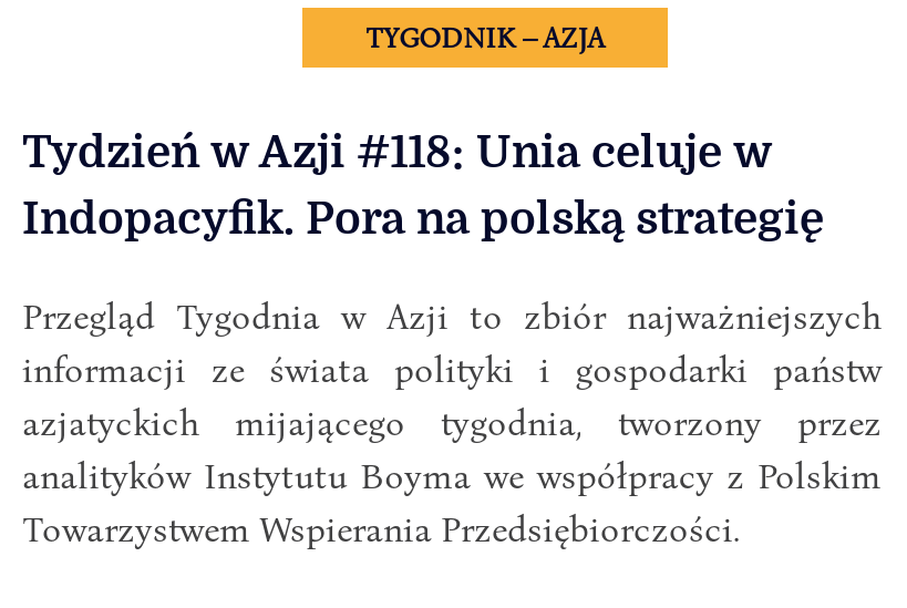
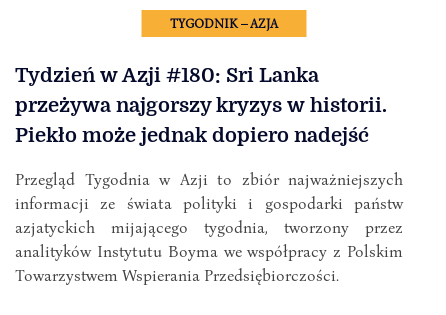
[22,127,824,244] Tydzień w Azji #118: Unia celuje w | Indopacyfik. Pora na polską strategię -> [15,64,387,147] Tydzień w Azji #180: Sri Lanka | przeżywa najgorszy kryzys w historii. | Piekło może jednak dopiero nadejść

